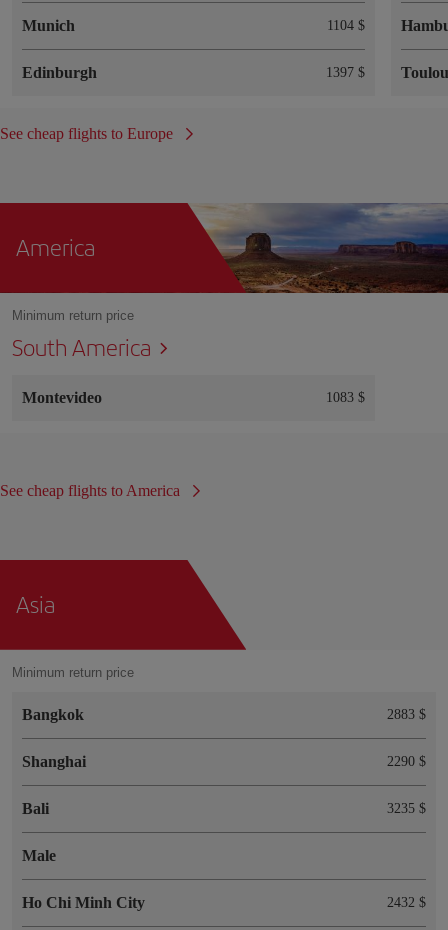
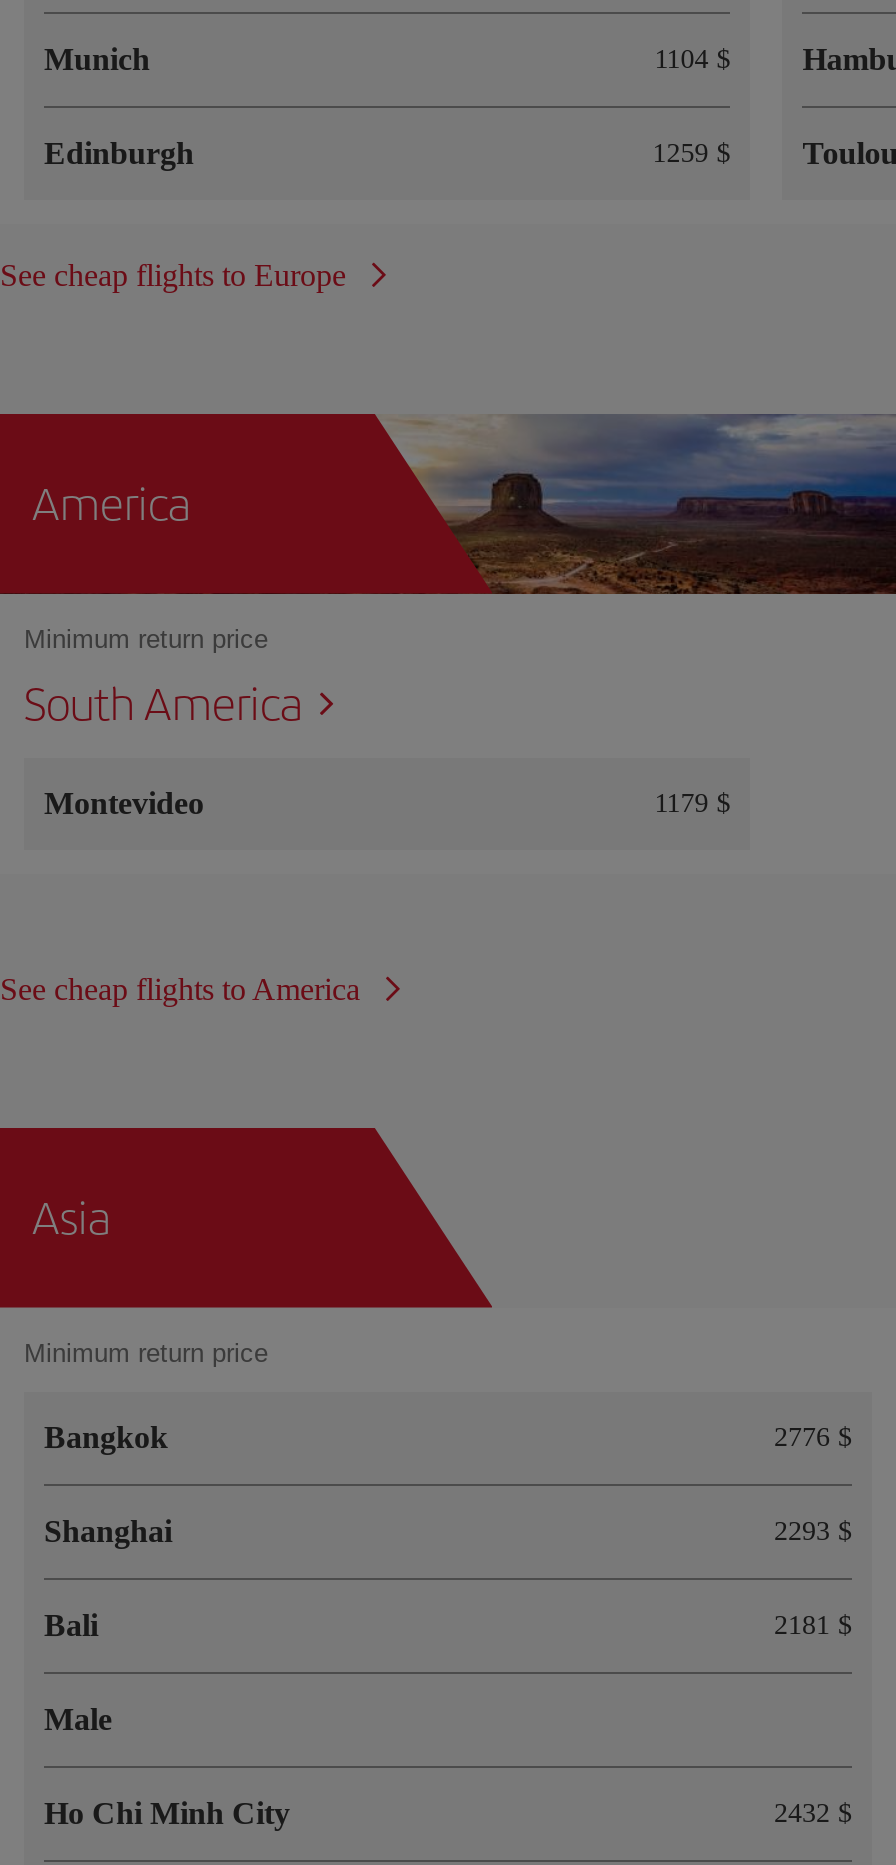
[326,65,365,80] 1397 $ -> [652,138,730,168] 1259 $
[326,390,365,405] 1083 $ -> [654,788,730,818] 1179 $
[387,707,426,722] 2883 $ -> [774,1422,852,1452] 2776 $
[387,754,426,769] 2290 $ -> [774,1516,852,1546] 2293 $
[387,801,426,816] 3235 $ -> [774,1610,852,1640] 2181 $

